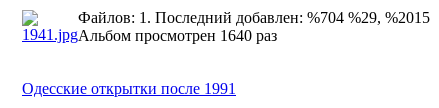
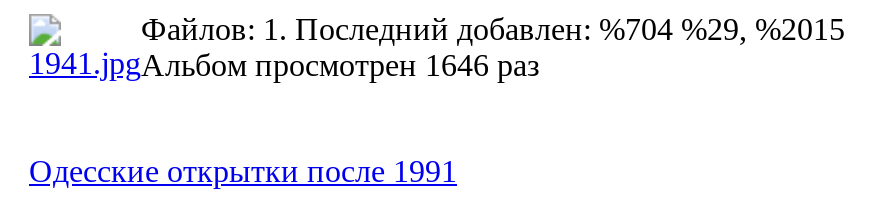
[16,9,277,44] [image] | Альбом просмотрен 1640 раз -> [27,12,539,82] [image] | Альбом просмотрен 1646 раз

